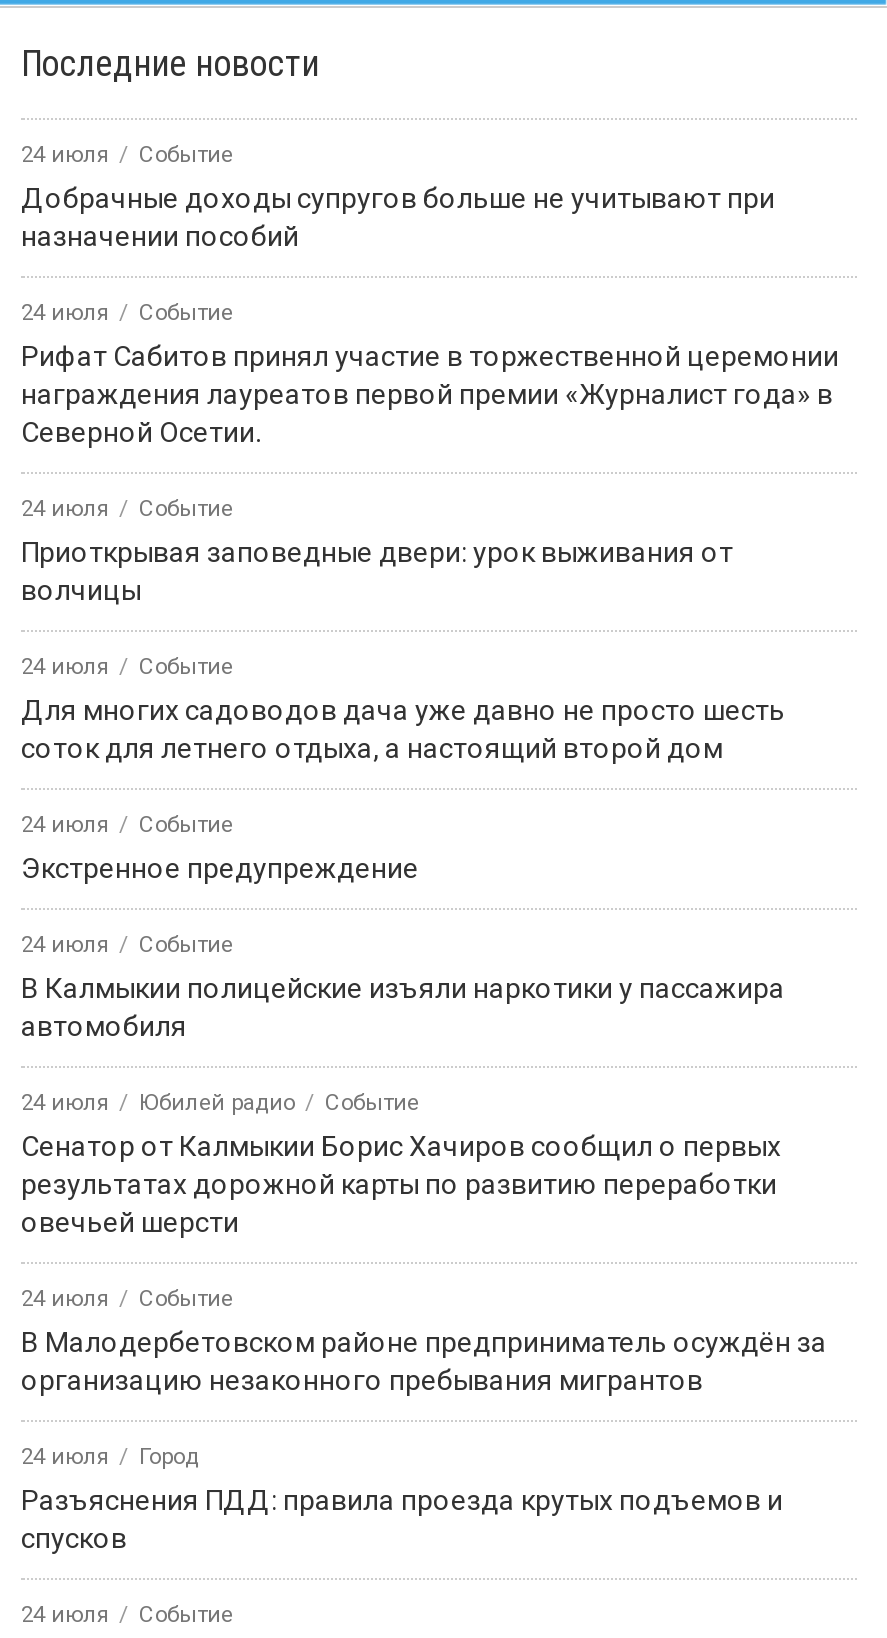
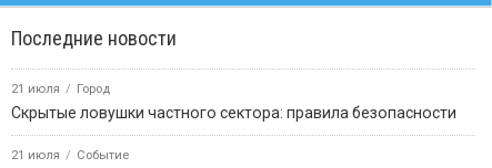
[21,143,839,1471] 24 июля | Событие | Добрачные доходы супругов больше не учитывают при | назначении пособий | 24 июля | Событие | Рифат Сабитов принял участие в торжественной церемонии | награждения лауреатов первой премии «Журналист года» в | Северной Осетии. | 24 июля | Событие | Приоткрывая заповедные двери: урок выживания от | волчицы | 24 июля | Событие | Для многих садоводов дача уже давно не просто шесть | соток для летнего отдыха, а настоящий второй дом | 24 июля | Событие | Экстренное предупреждение | 24 июля | Событие | В Калмыкии полицейские изъяли наркотики у пассажира | автомобиля | 24 июля | Юбилей радио | Событие | Сенатор от Калмыкии Борис Хачиров сообщил о первых | результатах дорожной карты по развитию переработки | овечьей шерсти | 24 июля | Событие | В Малодербетовском районе предприниматель осуждён за | организацию незаконного пребывания мигрантов | 24 июля -> [11,82,60,97] 21 июля
[21,1485,783,1555] Разъяснения ПДД: правила проезда крутых подъемов и | спусков -> [11,104,456,122] Скрытые ловушки частного сектора: правила безопасности
[21,1603,233,1629] 24 июля Событие -> [11,149,129,163] 21 июля Событие

